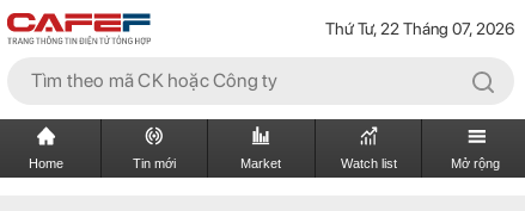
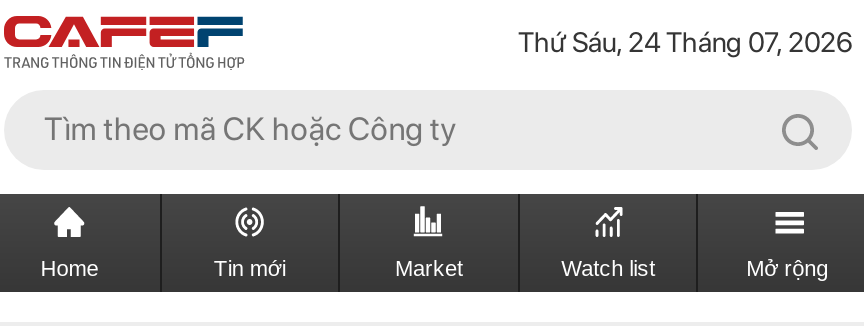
[325,19,514,38] Thứ Tư, 22 Tháng 07, 2026 -> [518,26,852,58] Thứ Sáu, 24 Tháng 07, 2026

